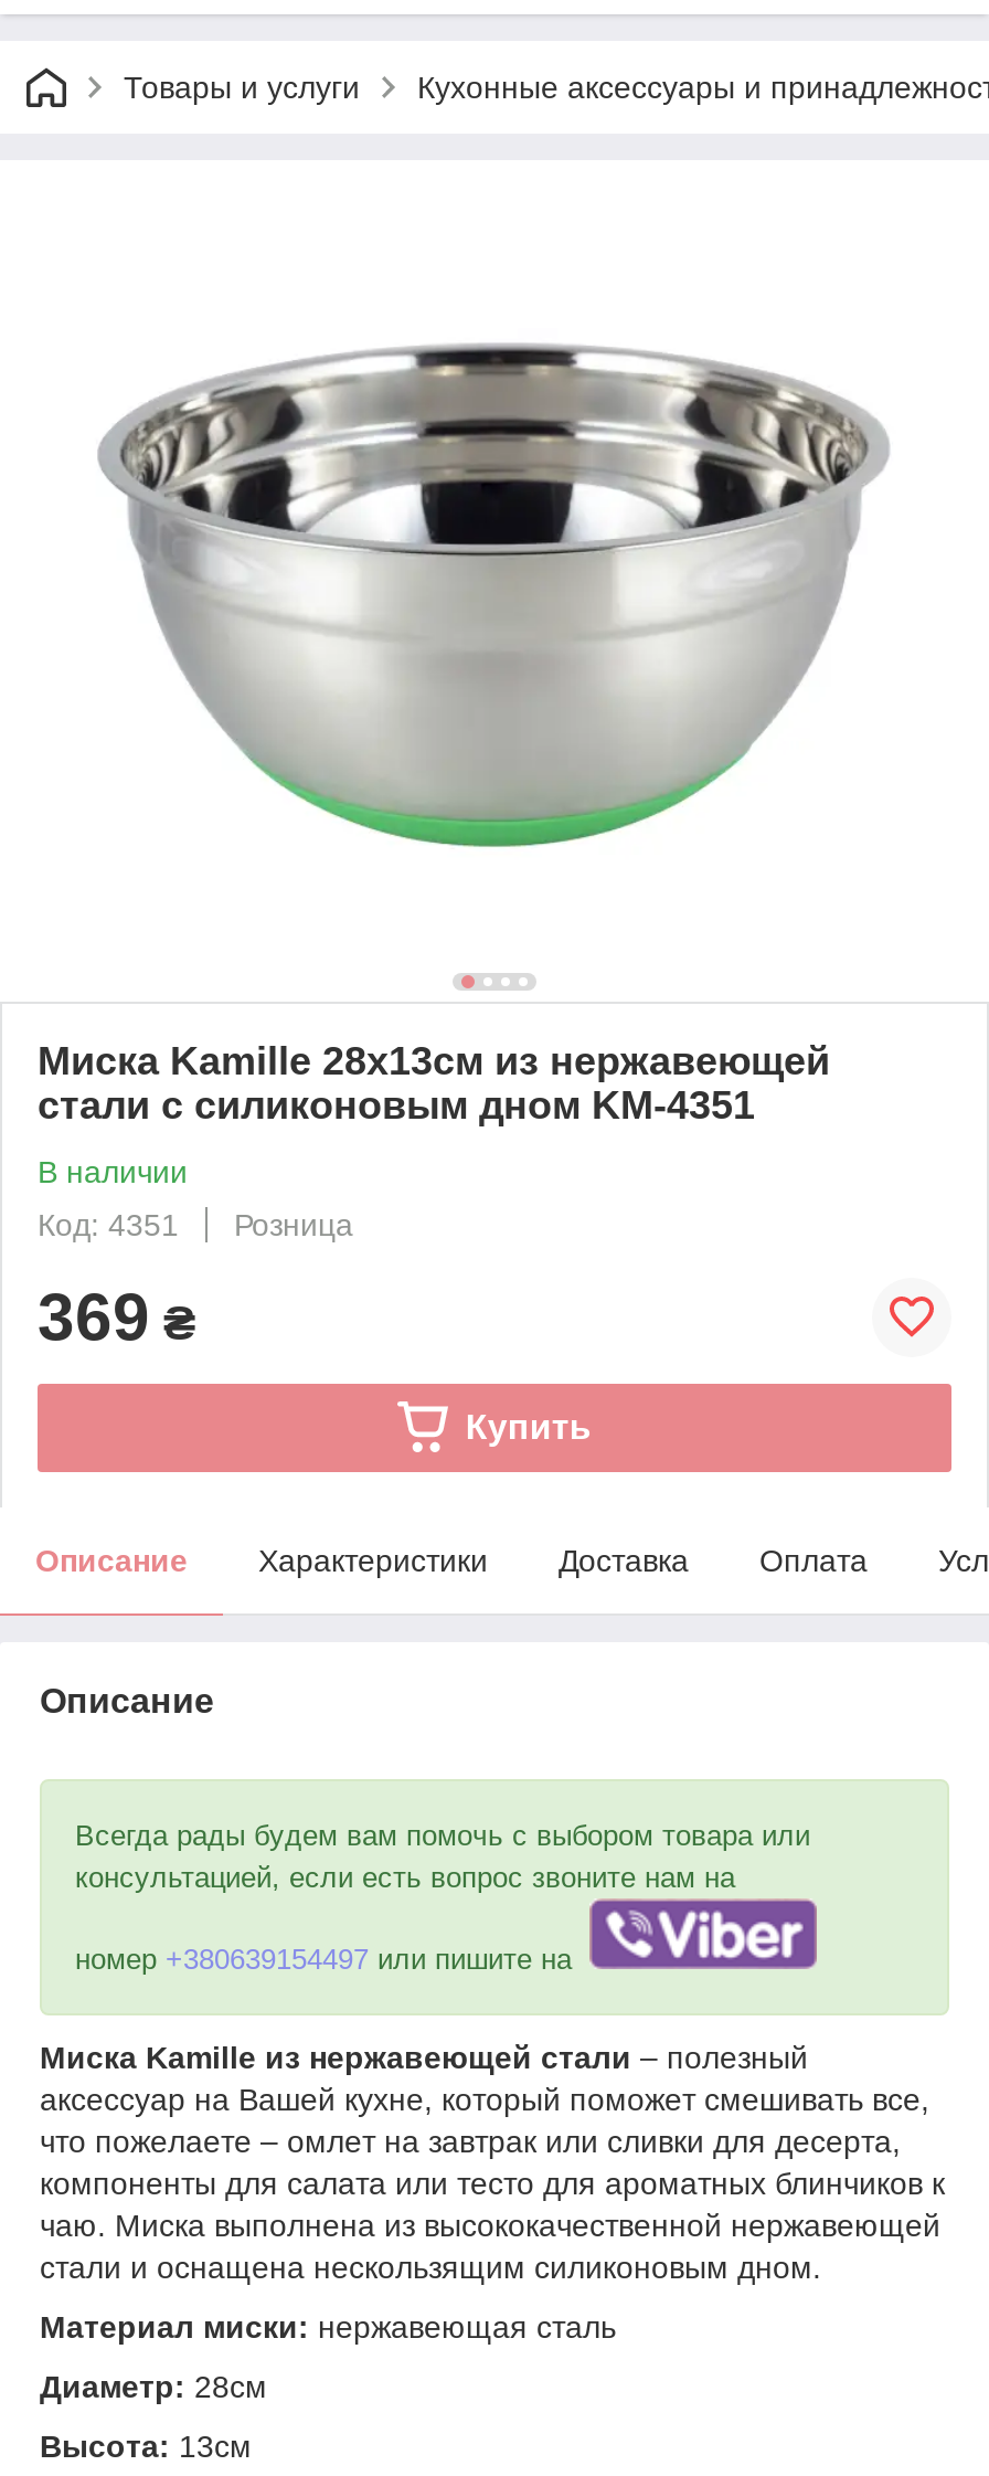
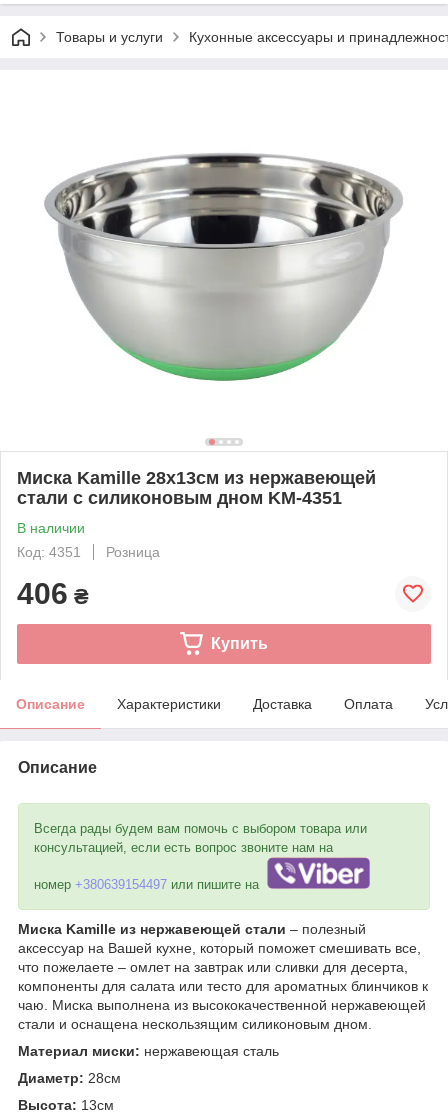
[38,1280,196,1352] 369 ₴ -> [17,577,89,610] 406 ₴

